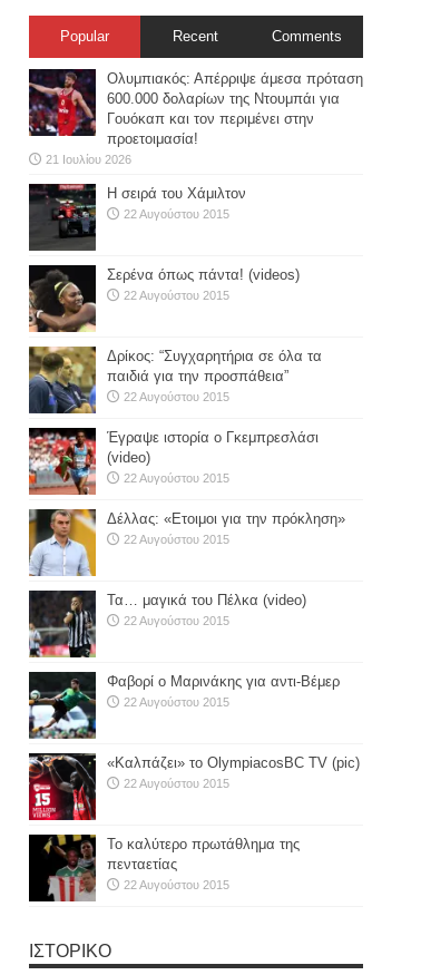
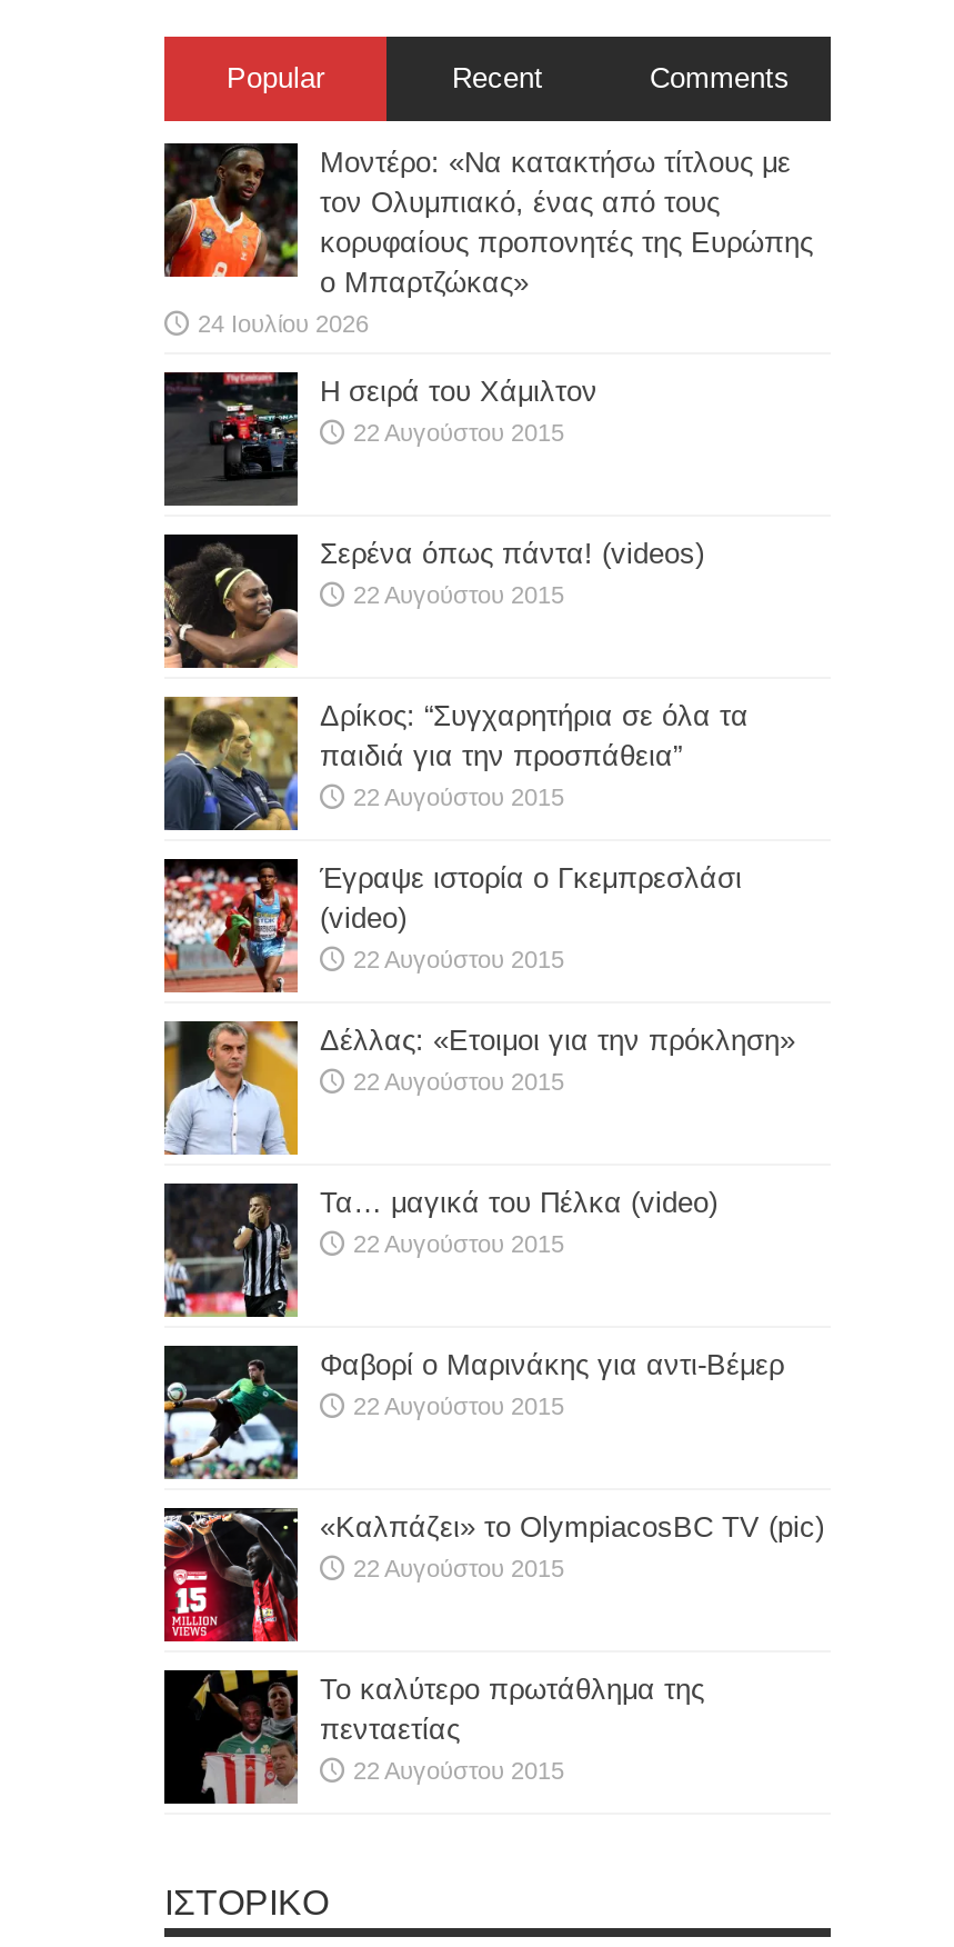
[28,70,363,166] [image] | Ολυμπιακός: Απέρριψε άμεσα πρόταση | 600.000 δολαρίων της Ντουμπάι για | Γουόκαπ και τον περιμένει στην | προετοιμασία! | 21 Ιουλίου 2026 -> [164,145,813,336] [image] | Μοντέρο: «Να κατακτήσω τίτλους με | τον Ολυμπιακό, ένας από τους | κορυφαίους προπονητές της Ευρώπης | ο Μπαρτζώκας» | 24 Ιουλίου 2026

